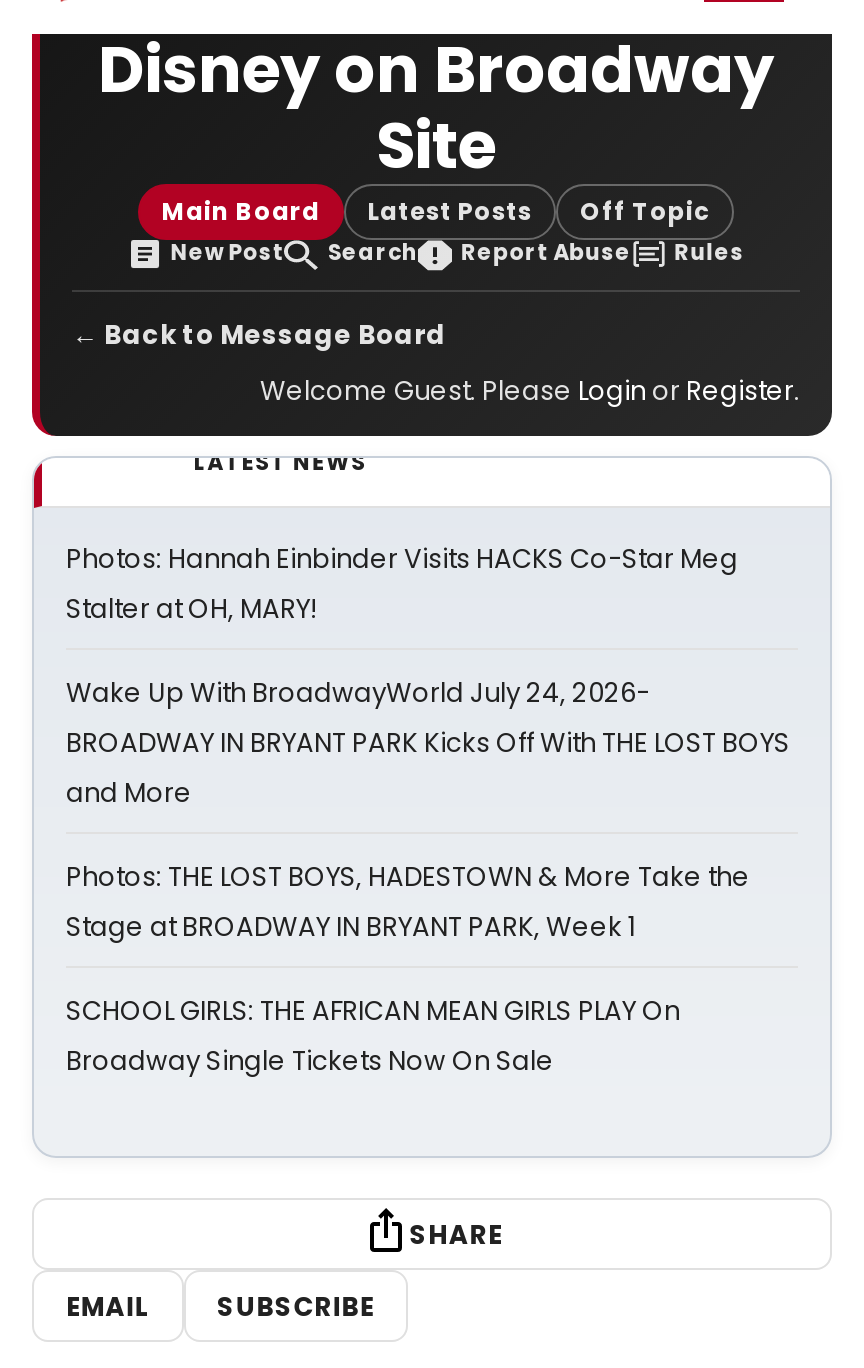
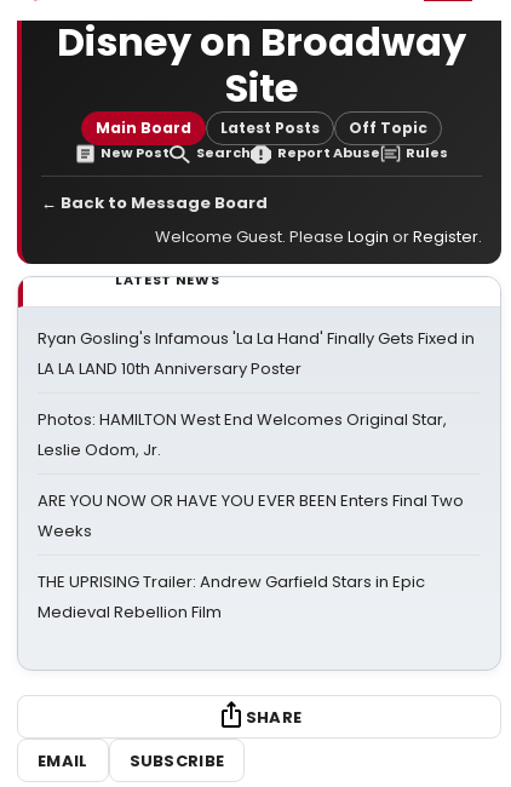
[66,540,738,628] Photos: Hannah Einbinder Visits HACKS Co-Star Meg | Stalter at OH, MARY! -> [38,327,475,380] Ryan Gosling's Infamous 'La La Hand' Finally Gets Fixed in | LA LA LAND 10th Anniversary Poster
[66,674,790,812] Wake Up With BroadwayWorld July 24, 2026- | BROADWAY IN BRYANT PARK Kicks Off With THE LOST BOYS | and More -> [38,408,447,461] Photos: HAMILTON West End Welcomes Original Star, | Leslie Odom, Jr.
[66,858,750,946] Photos: THE LOST BOYS, HADESTOWN & More Take the | Stage at BROADWAY IN BRYANT PARK, Week 1 -> [38,489,464,542] ARE YOU NOW OR HAVE YOU EVER BEEN Enters Final Two | Weeks
[66,992,680,1080] SCHOOL GIRLS: THE AFRICAN MEAN GIRLS PLAY On | Broadway Single Tickets Now On Sale -> [38,570,425,624] THE UPRISING Trailer: Andrew Garfield Stars in Epic | Medieval Rebellion Film

